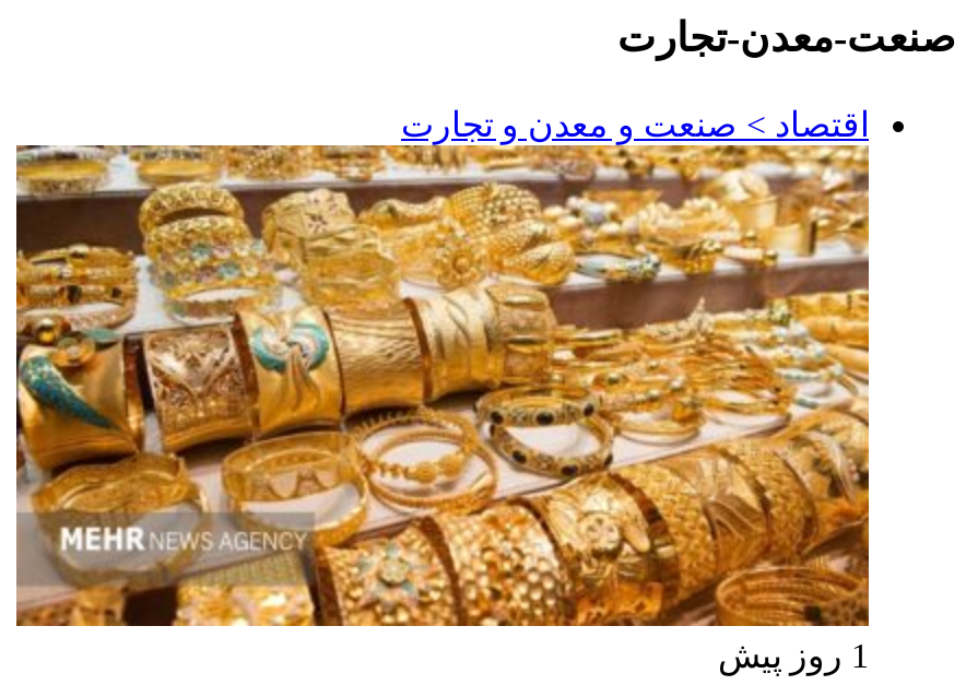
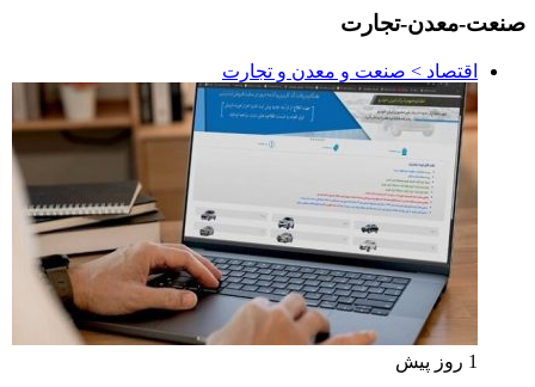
[14,143,871,628] [image] -> [11,81,479,346] [image]

